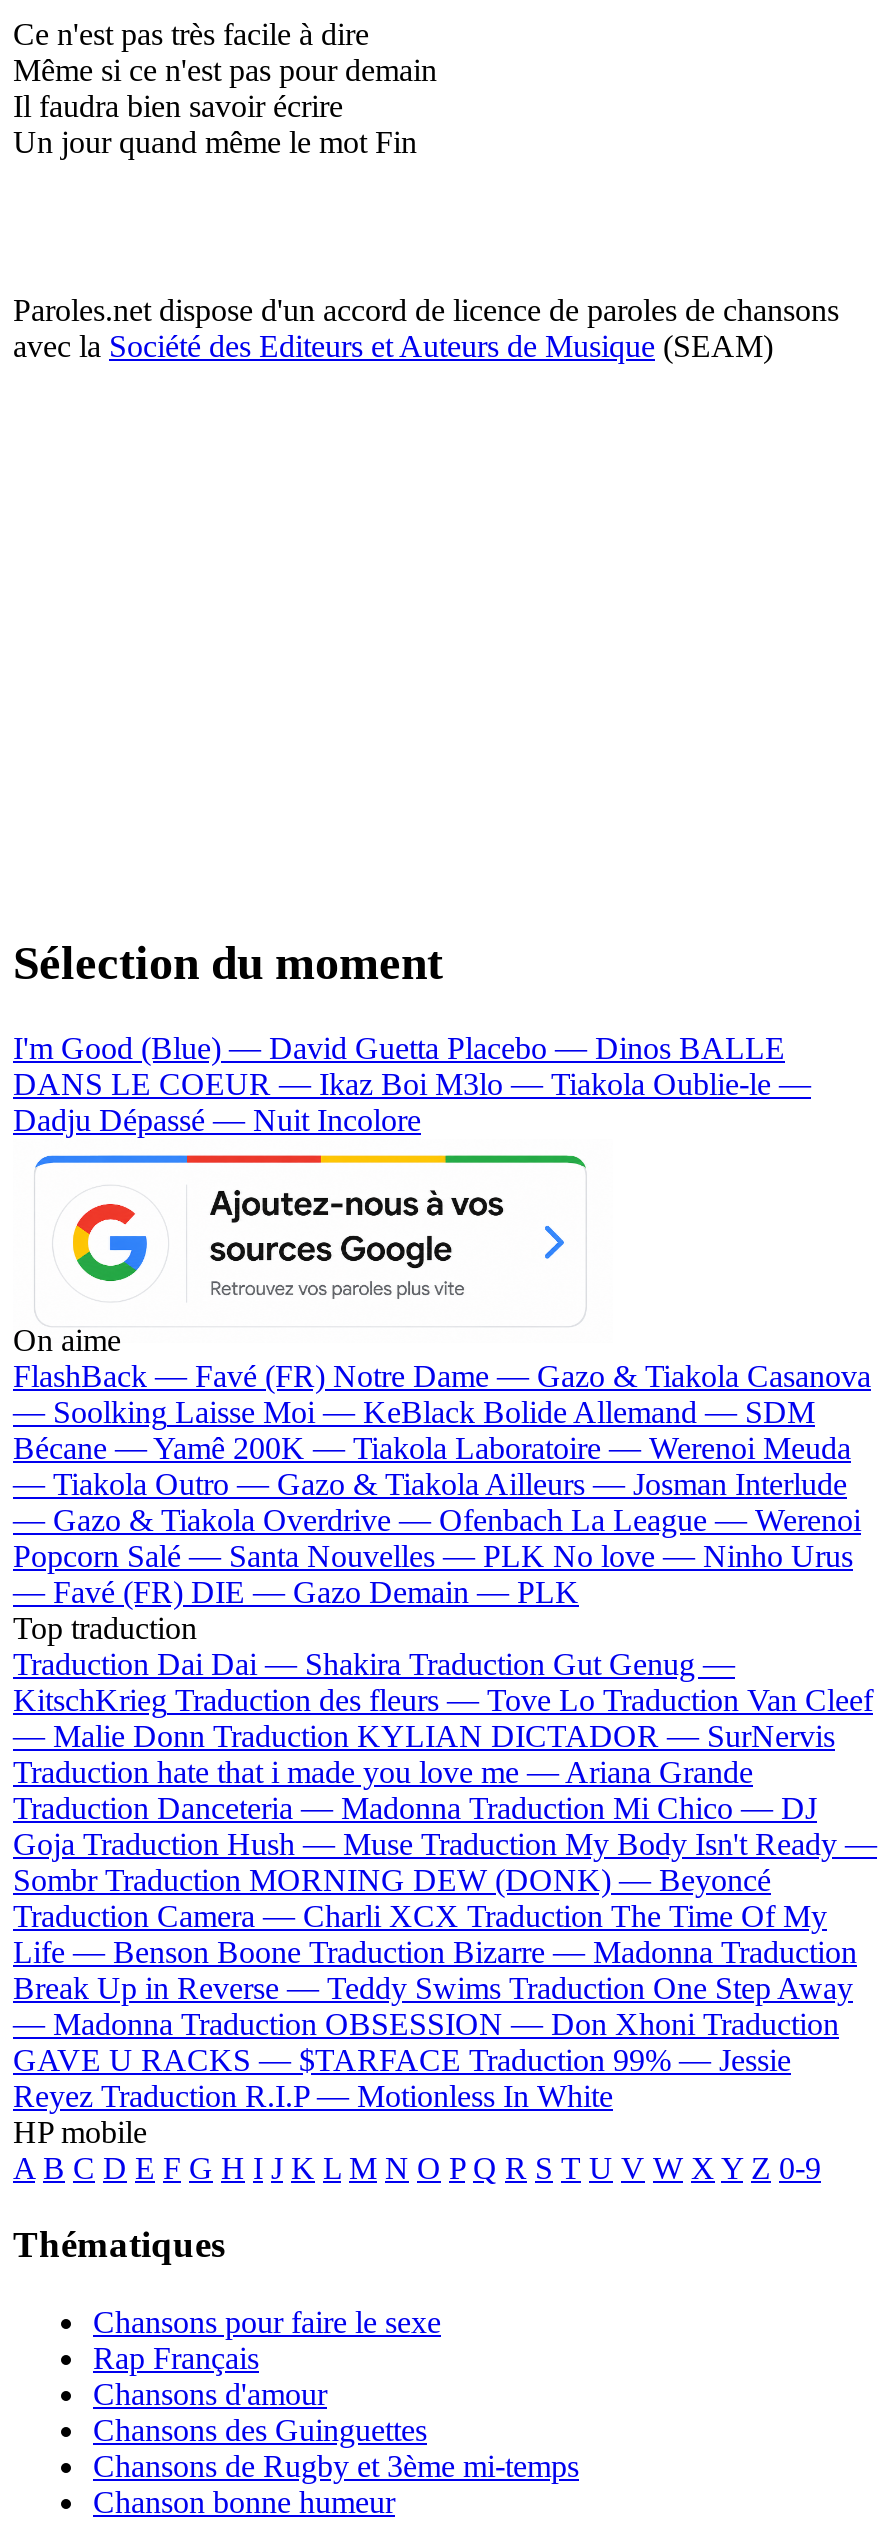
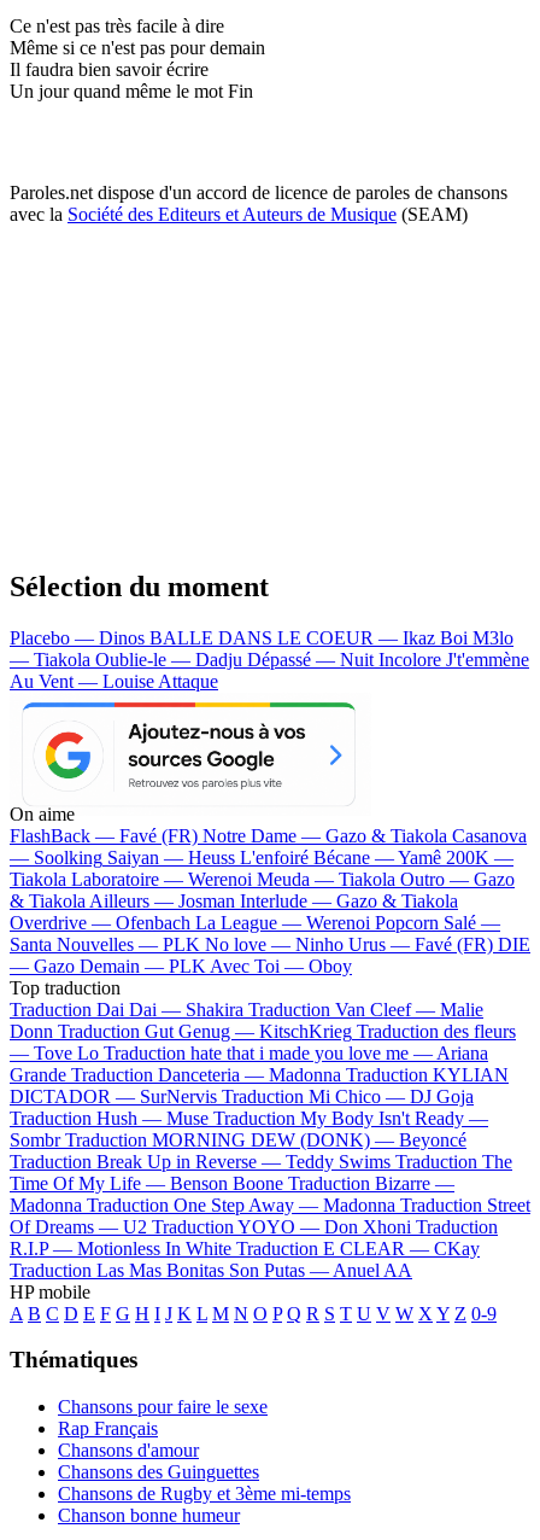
[13,1030,811,1136] I'm Good (Blue) — David Guetta Placebo — Dinos BALLE | DANS LE COEUR — Ikaz Boi M3lo — Tiakola Oublie-le — | Dadju Dépassé — Nuit Incolore -> [10,627,529,691] Placebo — Dinos BALLE DANS LE COEUR — Ikaz Boi M3lo | — Tiakola Oublie-le — Dadju Dépassé — Nuit Incolore J't'emmène | Au Vent — Louise Attaque
[13,1394,861,1608] — Soolking Laisse Moi — KeBlack Bolide Allemand — SDM | Bécane — Yamê 200K — Tiakola Laboratoire — Werenoi Meuda | — Tiakola Outro — Gazo & Tiakola Ailleurs — Josman Interlude | — Gazo & Tiakola Overdrive — Ofenbach La League — Werenoi | Popcorn Salé — Santa Nouvelles — PLK No love — Ninho Urus | —Favé (FR) DIE — Gazo Demain — PLK -> [10,847,530,976] — Soolking Saiyan — Heuss L'enfoiré Bécane — Yamê 200K — | Tiakola Laboratoire — Werenoi Meuda — Tiakola Outro — Gazo | & Tiakola Ailleurs — Josman Interlude — Gazo & Tiakola | Overdrive — Ofenbach La League — Werenoi Popcorn Salé — | Santa Nouvelles — PLK No love — Ninho Urus — Favé (FR) DIE | — Gazo Demain — PLK Avec Toi — Oboy
[13,1646,877,1860] Traduction Dai Dai — Shakira Traduction Gut Genug — | KitschKrieg Traduction des fleurs — Tove Lo Traduction Van Cleef | — Malie Donn Traduction KYLIAN DICTADOR — SurNervis | Traduction hate that i made you love me — Ariana Grande | Traduction Danceteria — Madonna Traduction Mi Chico — DJ | Goja Traduction Hush — Muse Traduction My Body Isn't Ready — -> [10,999,516,1128] Traduction Dai Dai — Shakira Traduction Van Cleef — Malie | Donn Traduction Gut Genug — KitschKrieg Traduction des fleurs | — Tove Lo Traduction hate that i made you love me — Ariana | Grande Traduction Danceteria — Madonna Traduction KYLIAN | DICTADOR — SurNervis Traduction Mi Chico — DJ Goja | Traduction Hush — Muse Traduction My Body Isn't Ready —
[13,1898,857,2112] Traduction Camera — Charli XCX Traduction The Time Of My | Life — Benson Boone Traduction Bizarre — Madonna Traduction | Break Up in Reverse — Teddy Swims Traduction One Step Away | — Madonna Traduction OBSESSION — Don Xhoni Traduction | GAVE U RACKS — $TARFACE Traduction 99% — Jessie | Reyez Traduction R.I.P — Motionless In White -> [10,1151,530,1280] Traduction Break Up in Reverse — Teddy Swims Traduction The | Time Of My Life — Benson Boone Traduction Bizarre — | Madonna Traduction One Step Away — Madonna Traduction Street | Of Dreams — U2 Traduction YOYO — Don Xhoni Traduction | R.I.P — Motionless In White Traduction E CLEAR — CKay | Traduction Las Mas Bonitas Son Putas — Anuel AA

